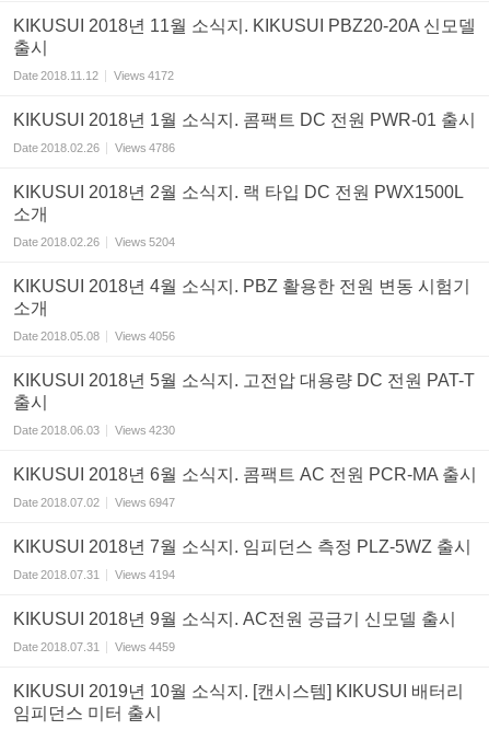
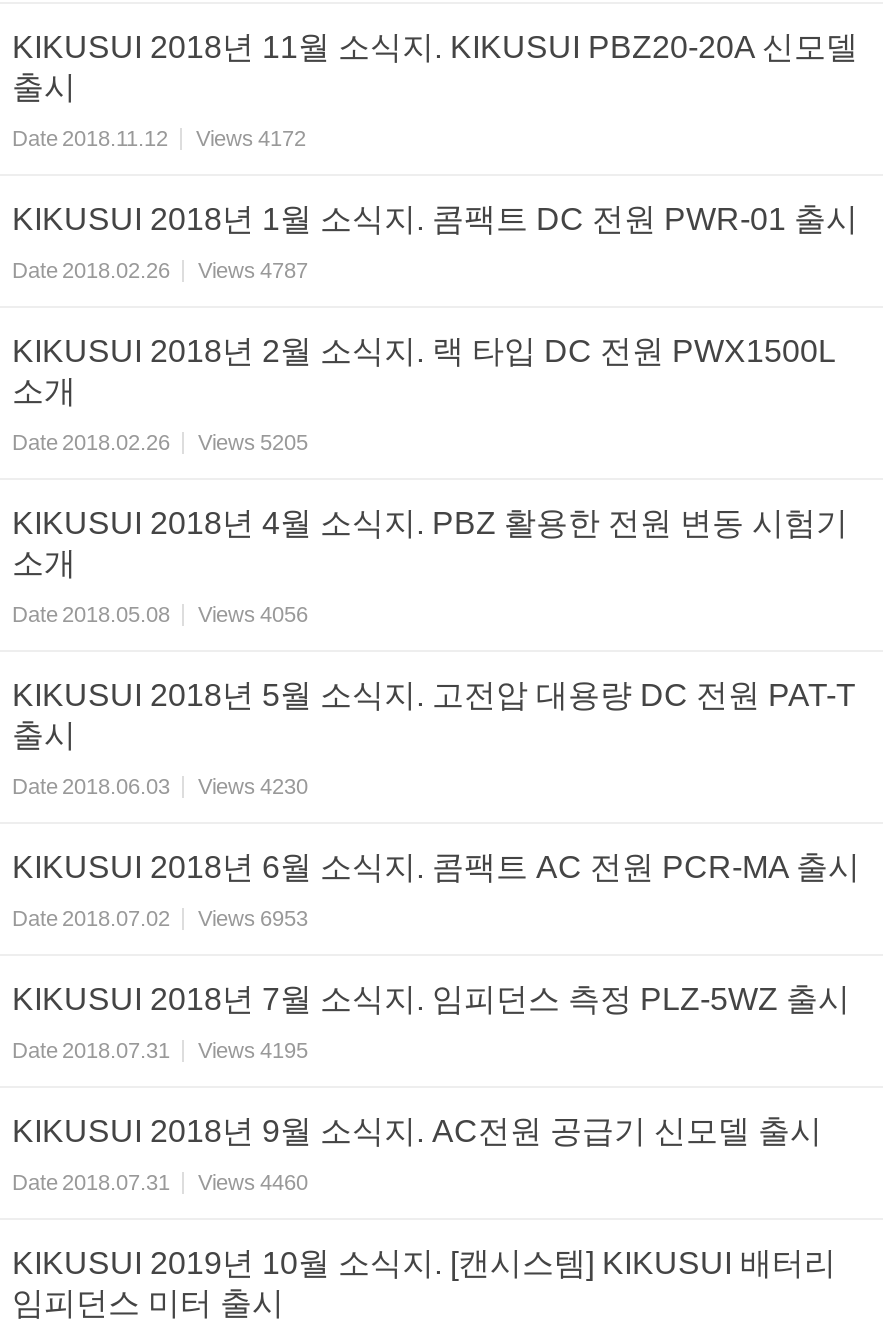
[13,141,175,154] Date 2018.02.26 Views 4786 -> [12,257,308,281] Date 2018.02.26 Views 4787
[13,235,175,248] Date 2018.02.26 Views 5204 -> [12,429,308,453] Date 2018.02.26 Views 5205
[13,495,175,509] Date 2018.07.02 Views 6947 -> [12,905,308,929] Date 2018.07.02 Views 6953
[13,568,175,581] Date 2018.07.31 Views 4194 -> [12,1037,308,1061] Date 2018.07.31 Views 4195
[13,640,175,653] Date 2018.07.31 Views 4459 -> [12,1169,308,1193] Date 2018.07.31 Views 4460

